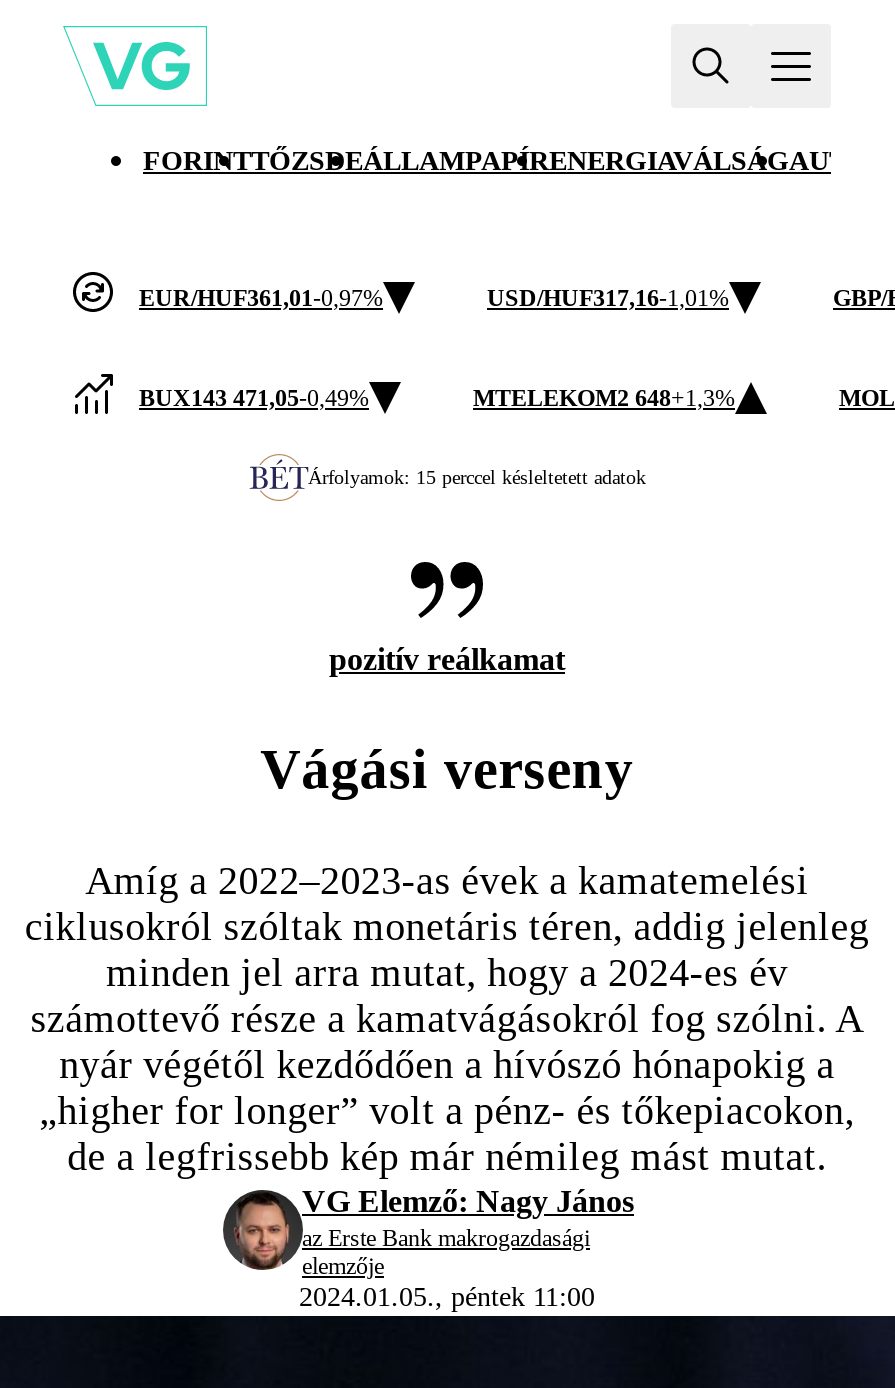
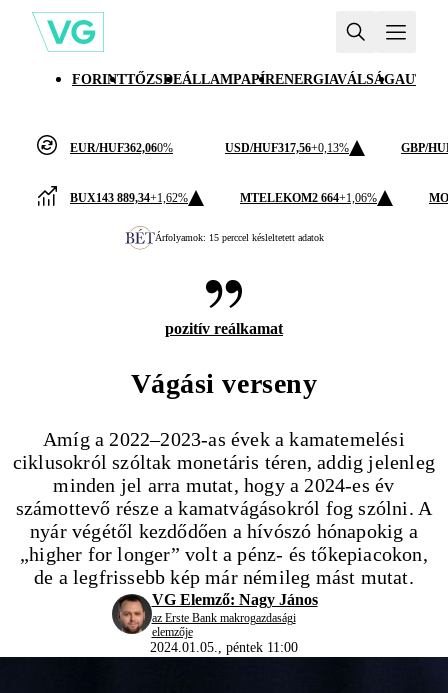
[139,283,383,311] EUR/HUF361,01 -0,97% -> [70,140,173,154] EUR/HUF362,06 0%
[487,283,729,311] USD/HUF317,16-1,01% -> [225,140,349,154] USD/HUF317,56+0,13%
[139,383,369,411] BUX143 471,05-0,49% -> [70,190,188,204] BUX143 889,34+1,62%
[473,383,735,411] MTELEKOM2 648+1,3% -> [240,190,377,204] MTELEKOM2 664+1,06%

